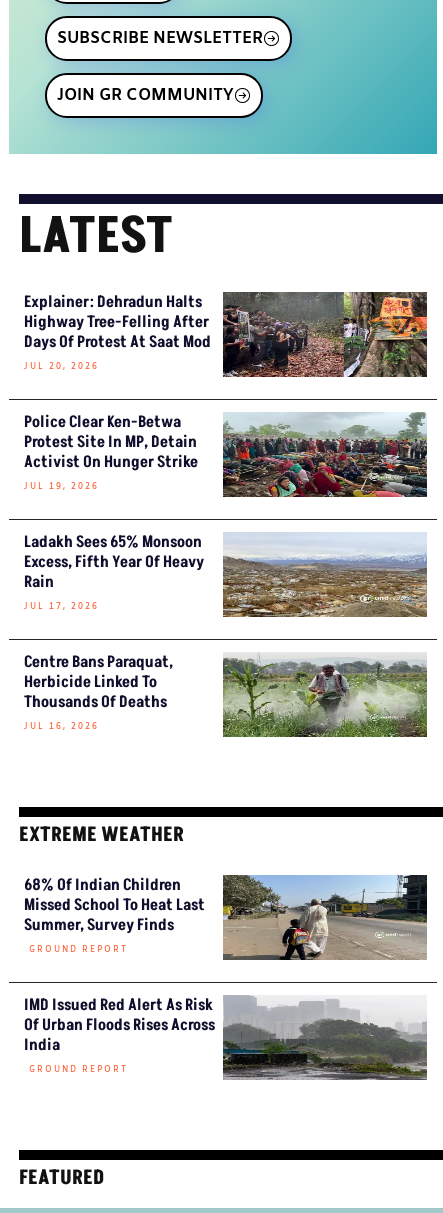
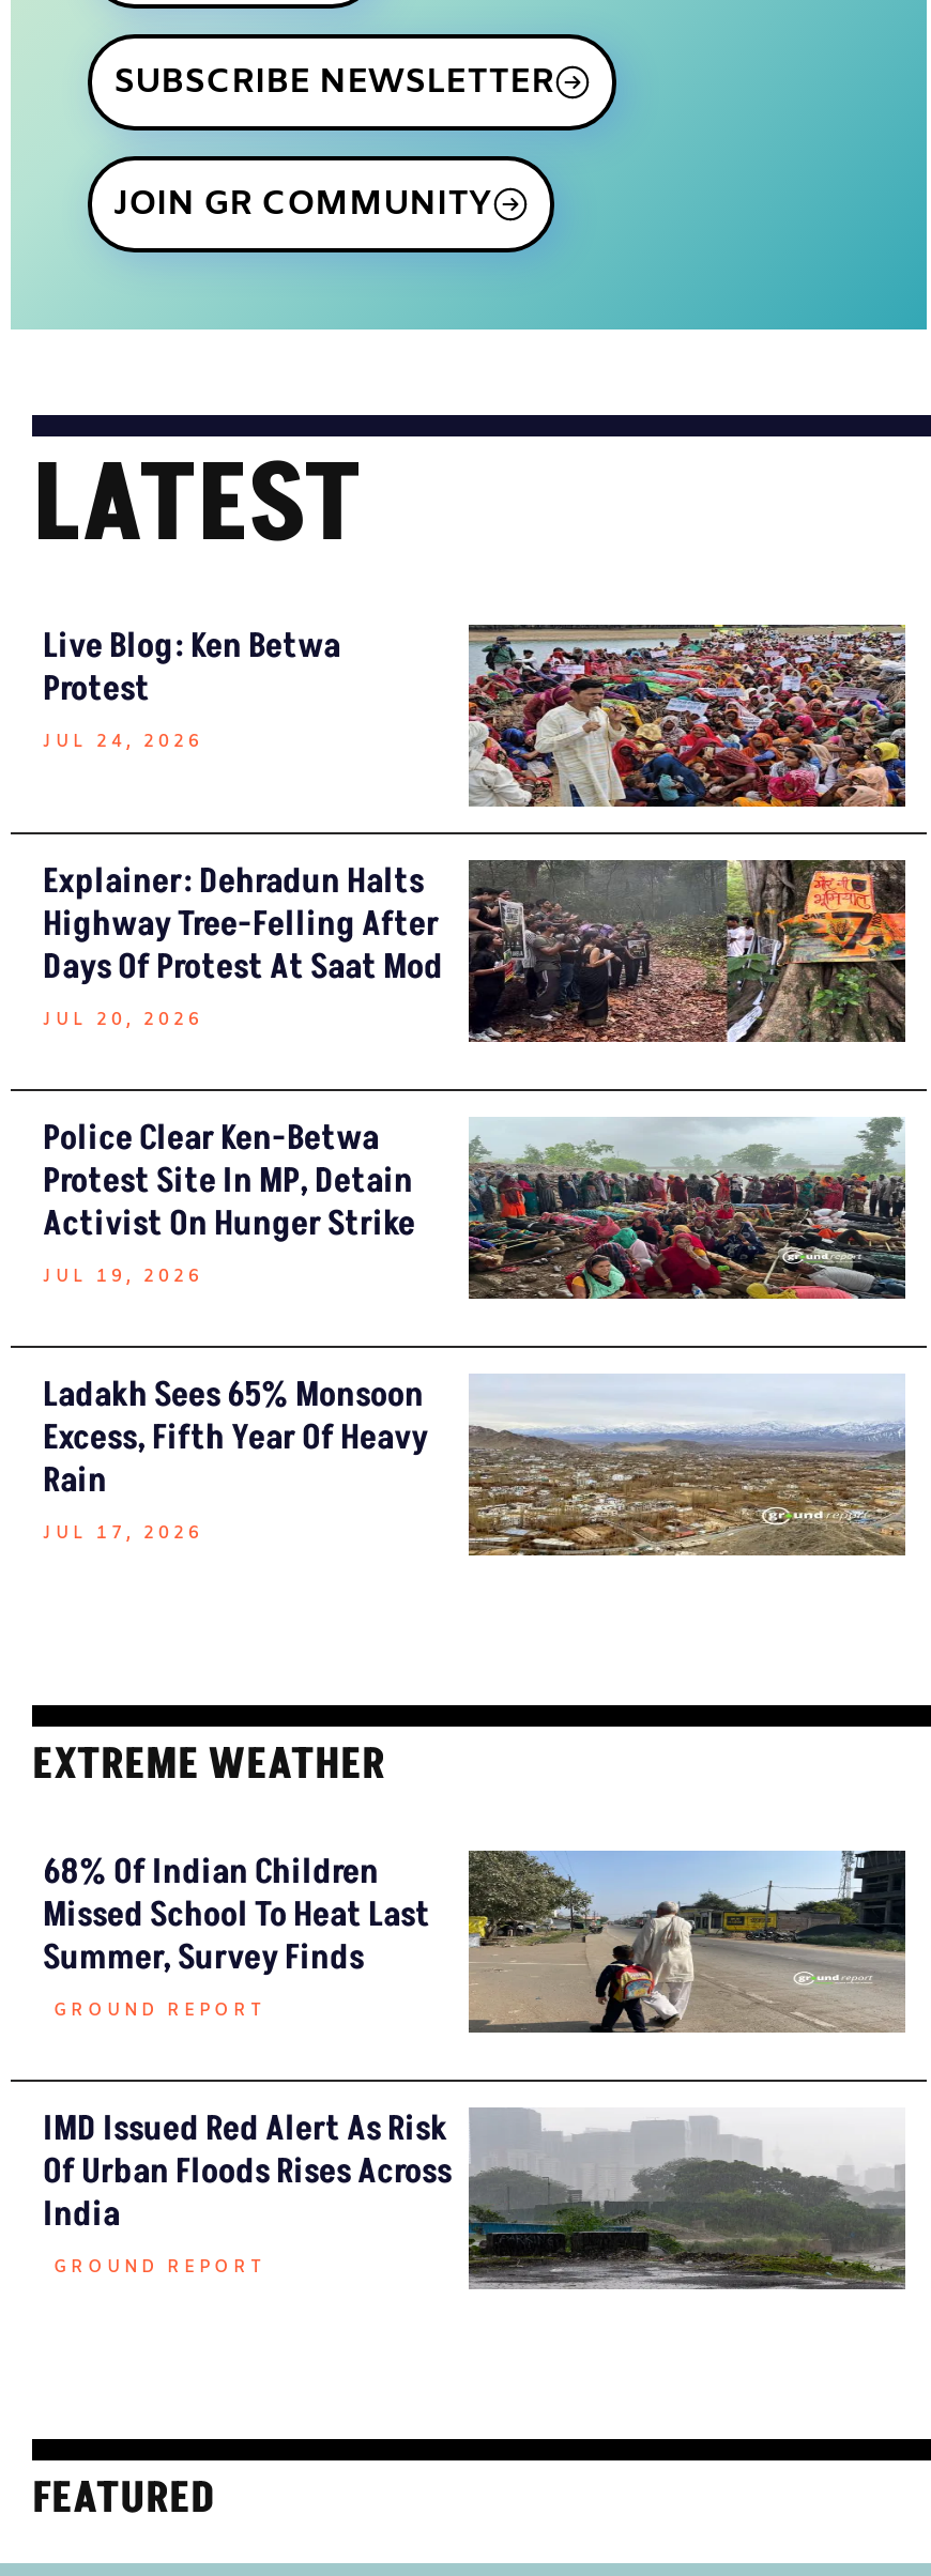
none -> [43,622,340,752] Live Blog: Ken Betwa | Protest | JUL 24, 2026
none -> [467,625,907,809] [image]
moved [24,290,429,612] -> [43,856,910,1544]: [image] | Explainer: Dehradun Halts | Highway Tree-Felling After | ... | Rain | JUL 17, 2026
[24,651,173,732] Centre Bans Paraquat, | Herbicide Linked To | Thousands Of Deaths | JUL 16, 2026 -> none
[222,657,427,738] [image] -> none

